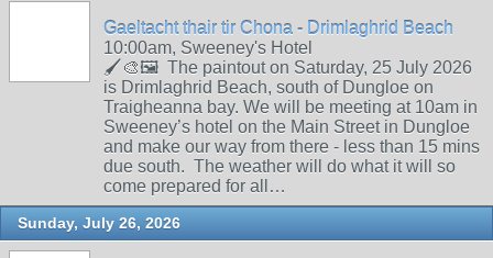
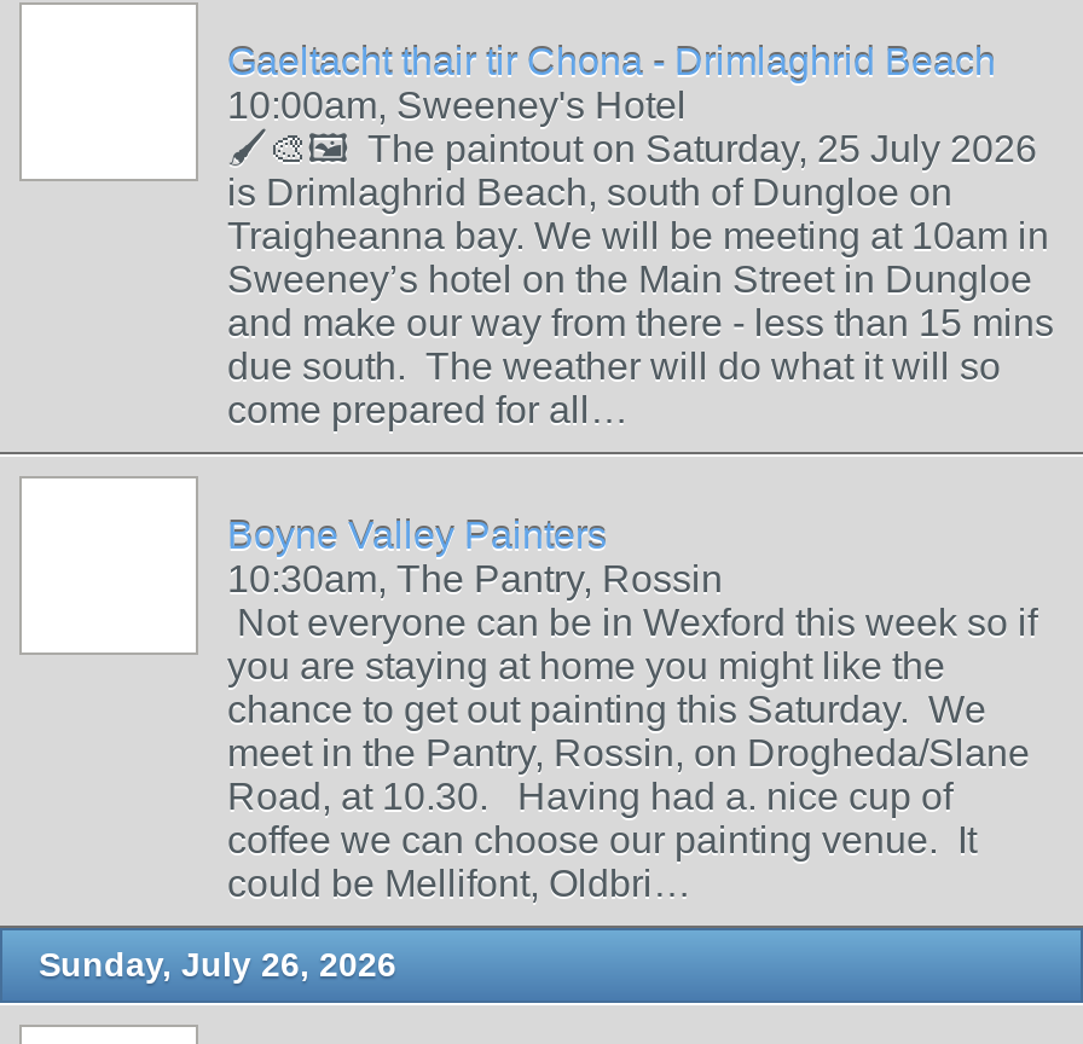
none -> [227,515,1037,904] Boyne Valley Painters | 10:30am, The Pantry, Rossin | Not everyone can be in Wexford this week so if | you are staying at home you might like the | chance to get out painting this Saturday. We | meet in the Pantry, Rossin, on Drogheda/Slane | Road, at 10.30. Having had a. nice cup of | coffee we can choose our painting venue. It | could be Mellifont, Oldbri…

